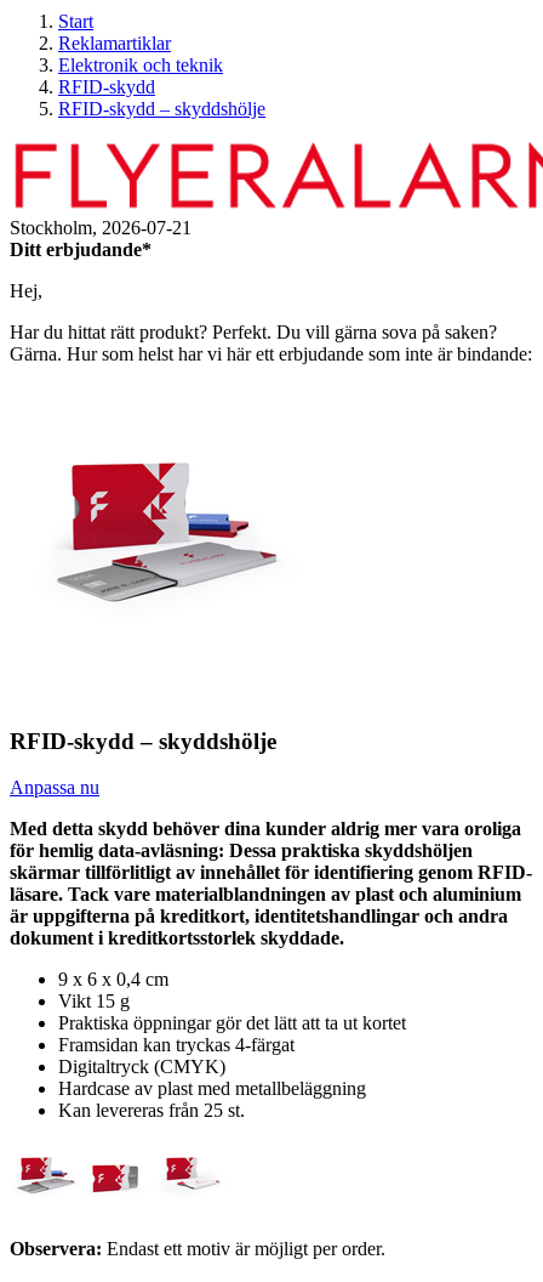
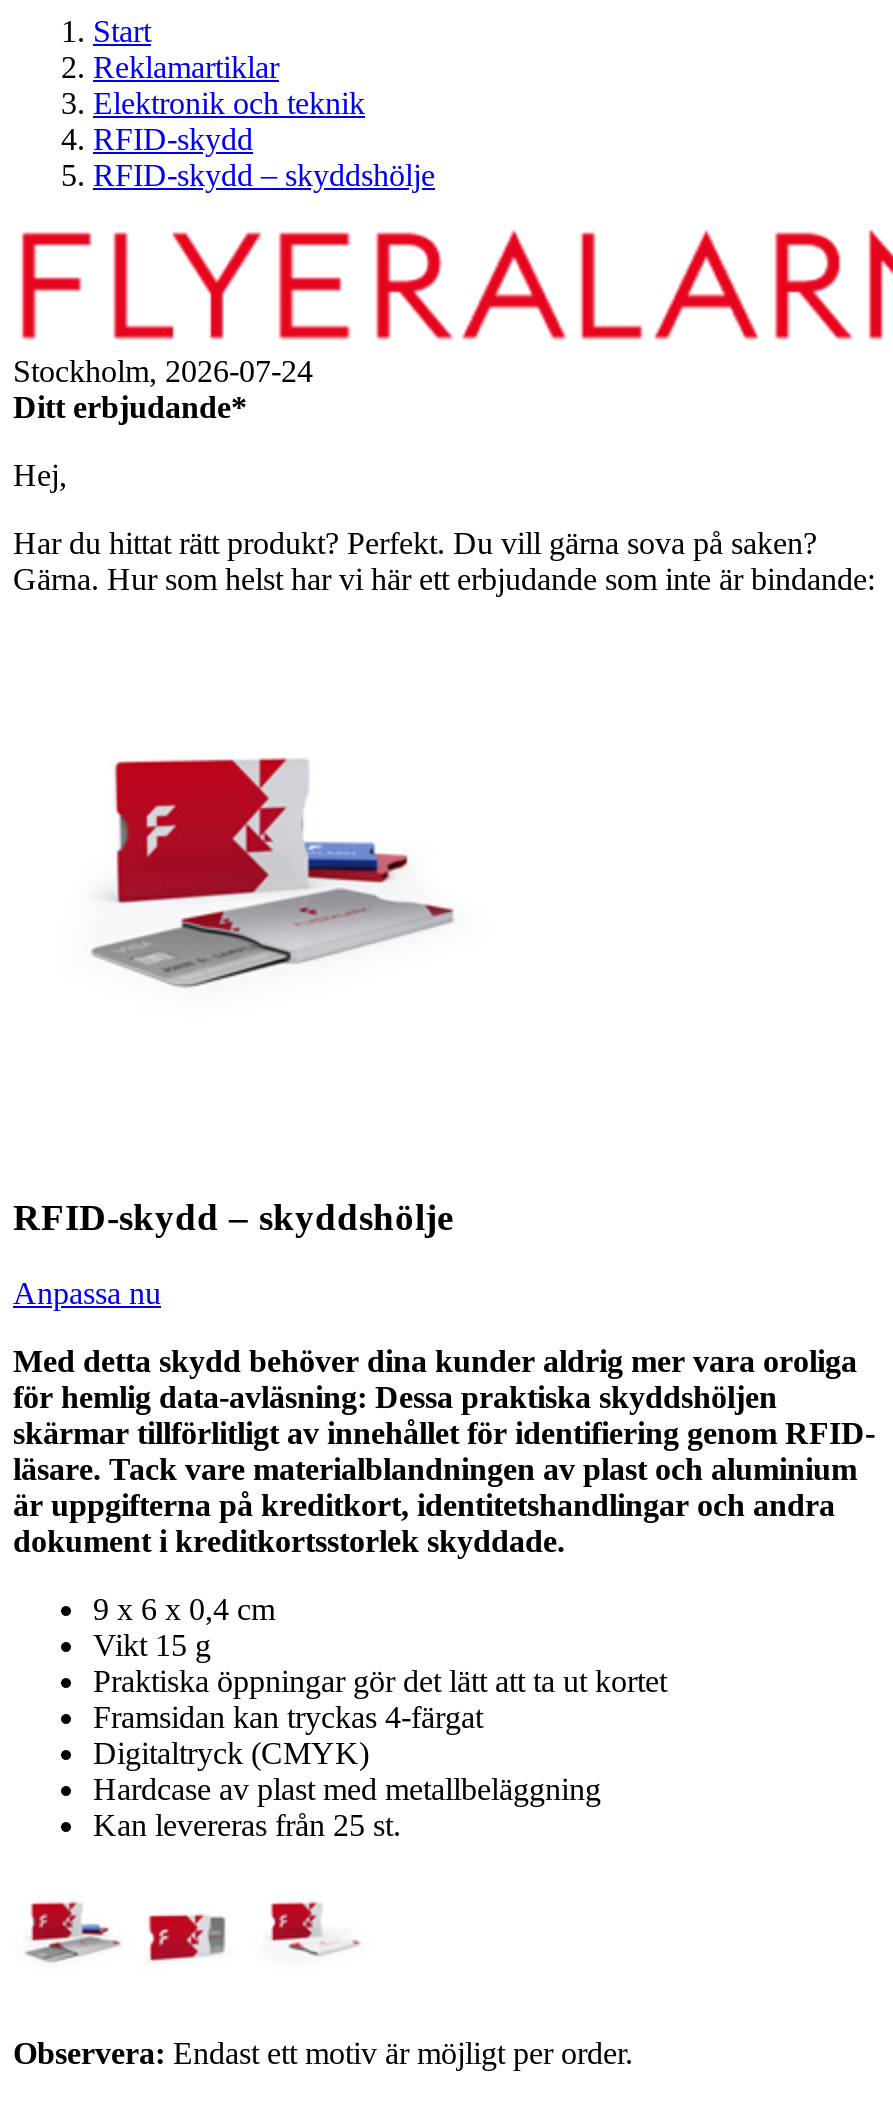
[10,217,192,238] Stockholm, 2026-07-21 -> [13,354,313,388] Stockholm, 2026-07-24

